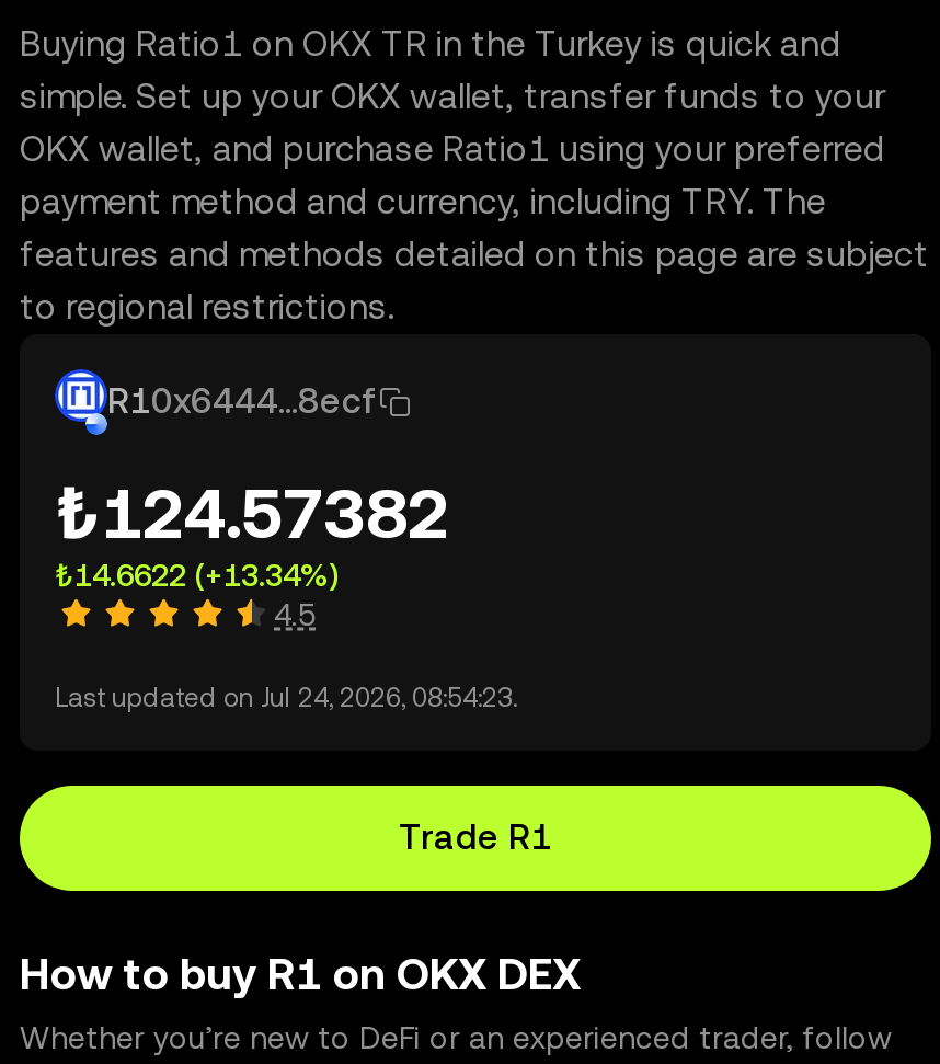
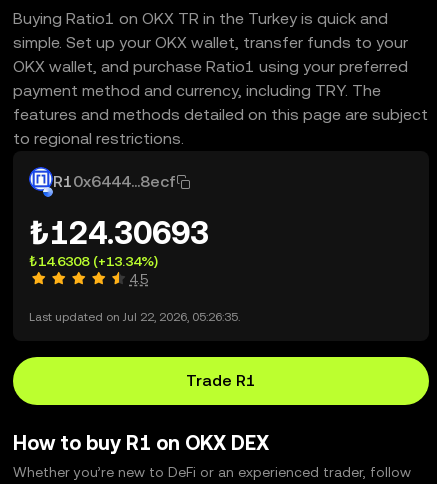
[55,472,449,553] ₺124.57382 -> [29,214,209,251] ₺124.30693
[55,558,337,593] ₺14.6622 (+13.34%) -> [29,253,158,269] ₺14.6308 (+13.34%)
[55,683,517,713] Last updated on Jul 24, 2026, 08:54:23. -> [29,310,240,324] Last updated on Jul 22, 2026, 05:26:35.

